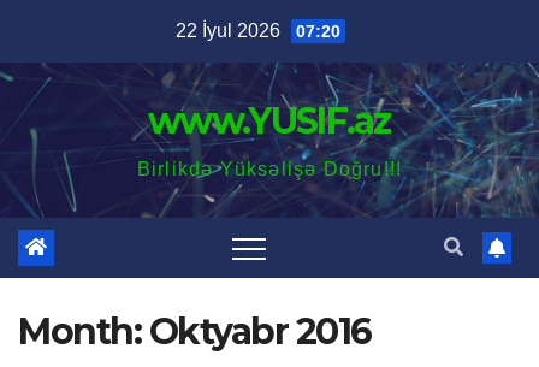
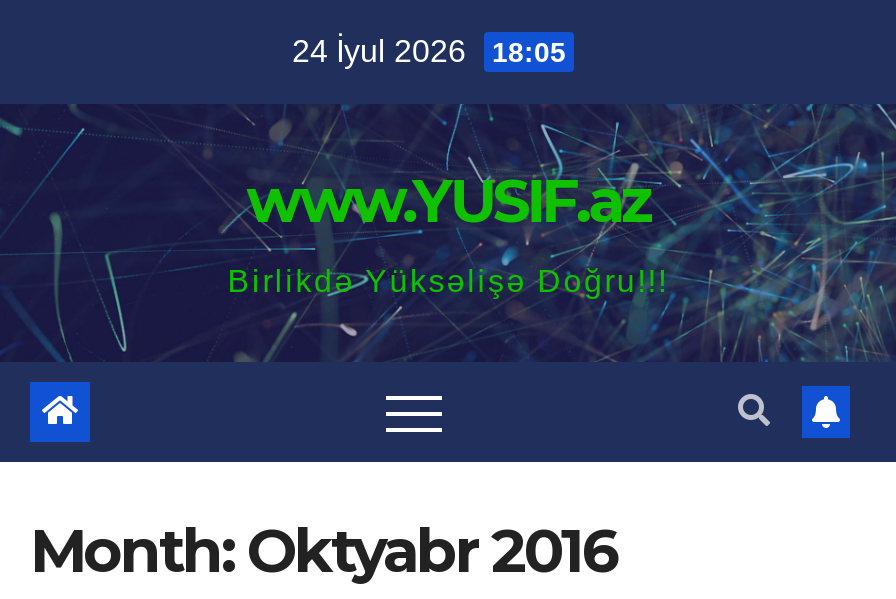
[176,20,340,41] 22 İyul 2026 07:20 -> [292,34,566,68] 24 İyul 2026 18:05

